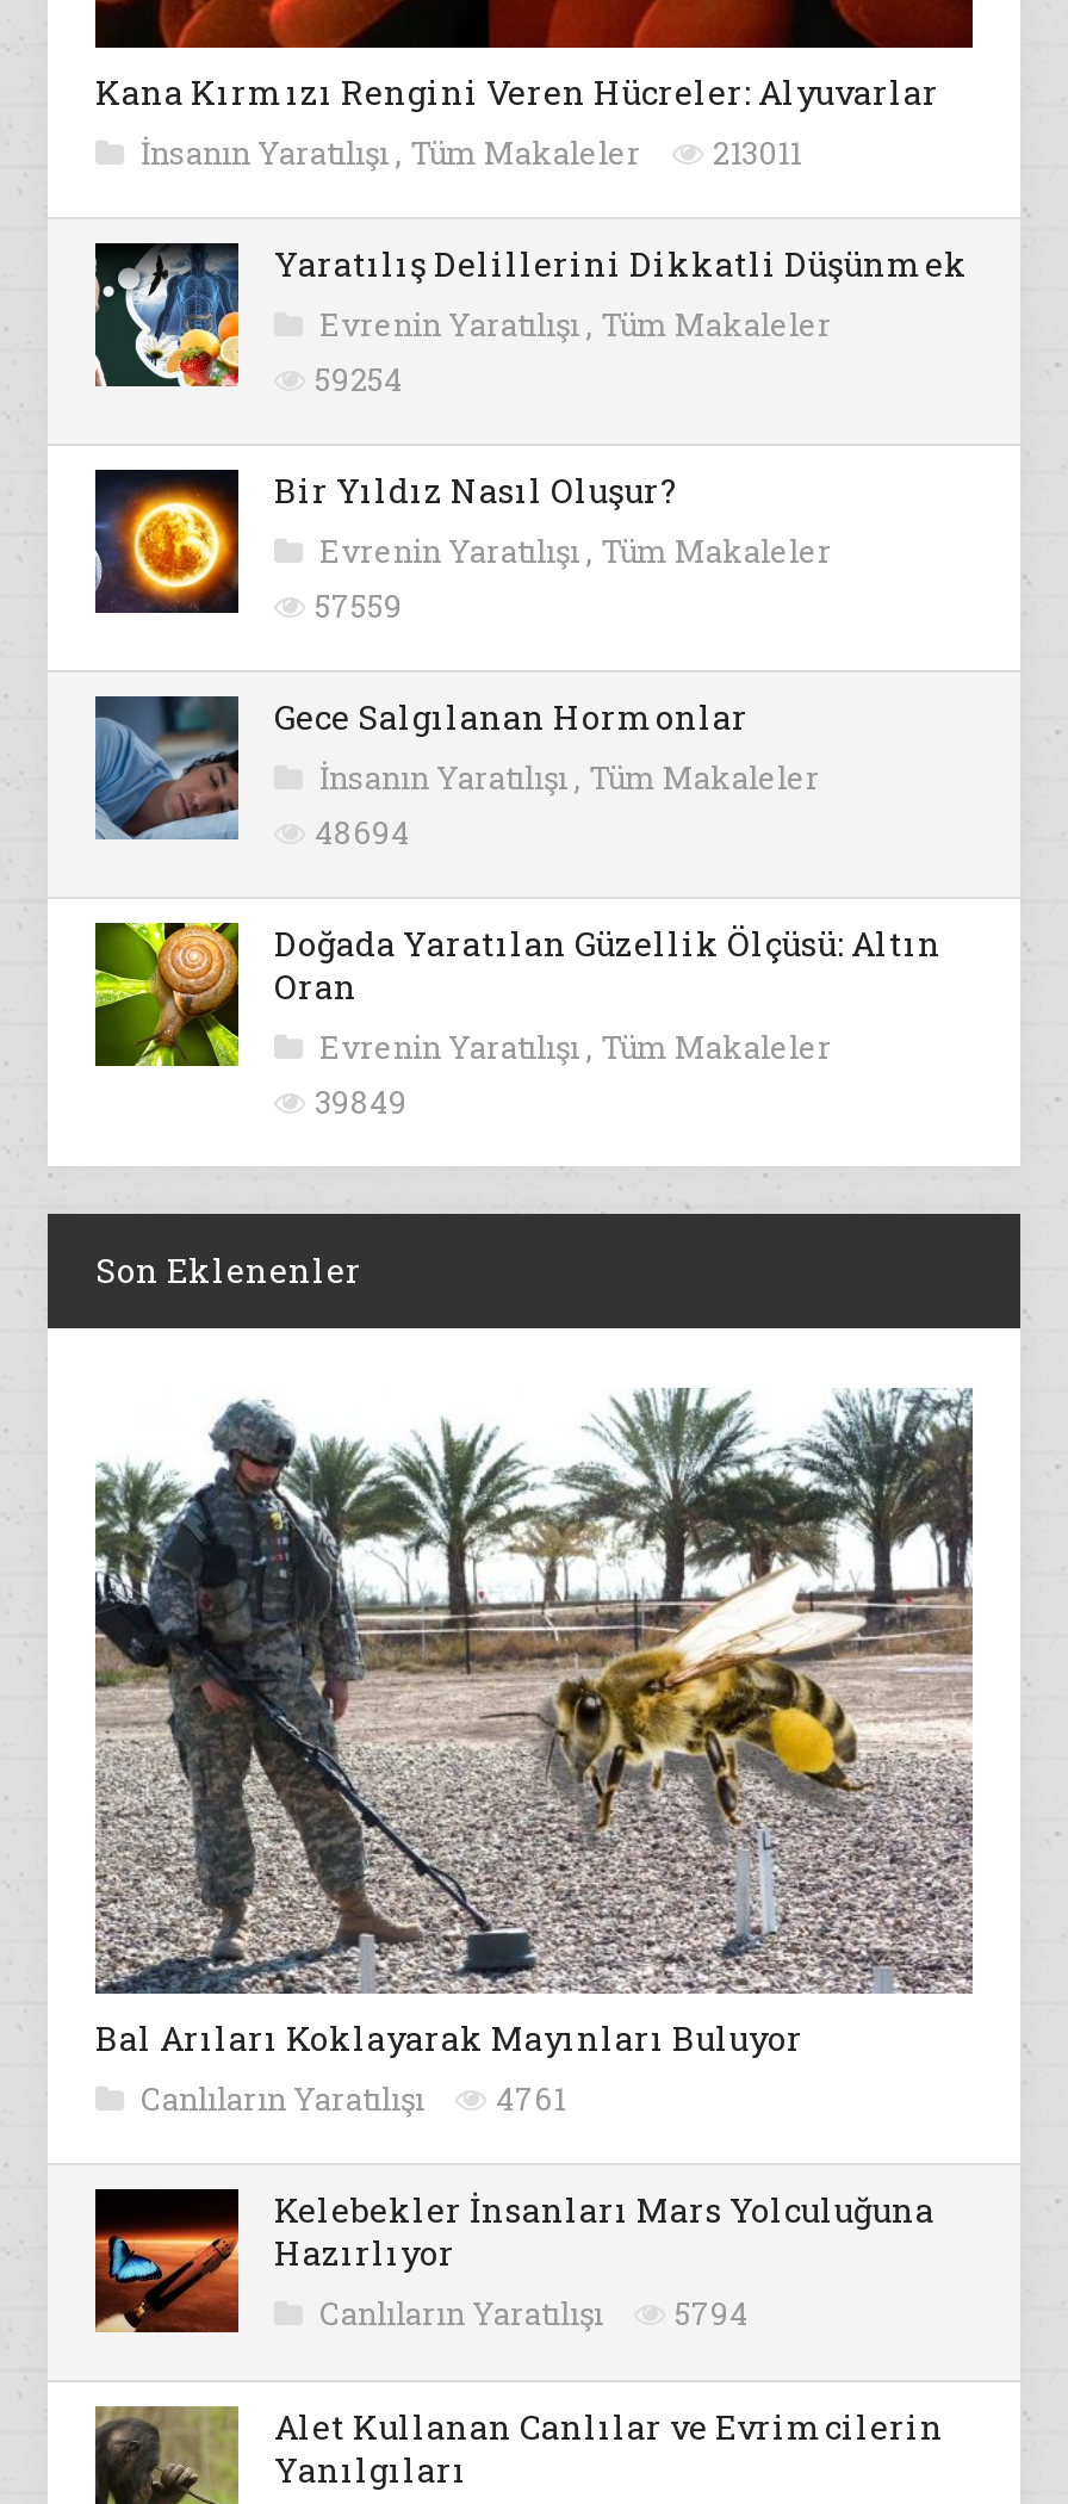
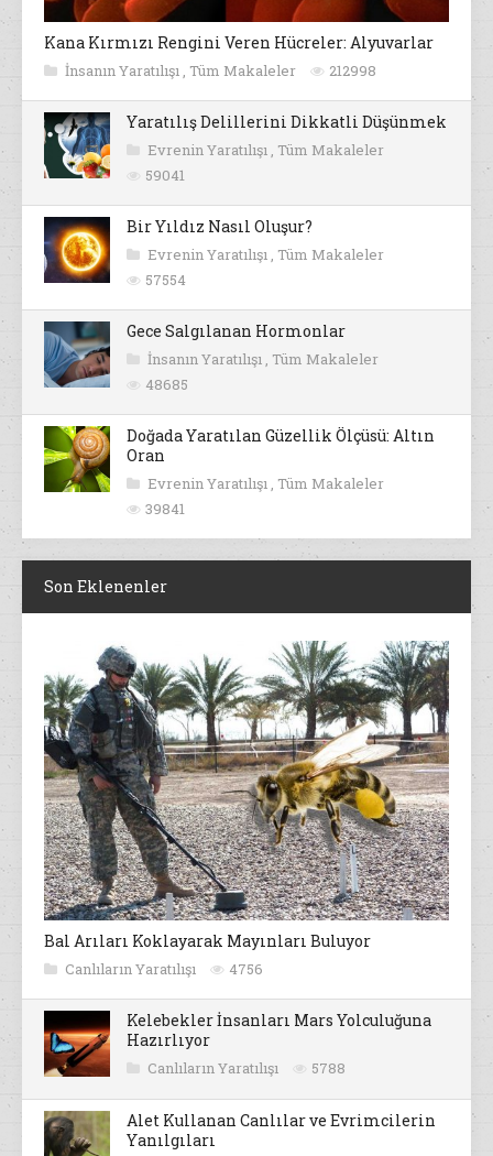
[141,130,801,173] İnsanın Yaratılışı, Tüm Makaleler 213011 -> [65,60,376,80] İnsanın Yaratılışı, Tüm Makaleler 212998
[315,357,403,400] 59254 -> [145,165,185,185] 59041
[315,584,403,626] 57559 -> [145,269,186,289] 57554
[315,810,410,853] 48694 -> [145,374,188,394] 48685
[315,1080,408,1123] 39849 -> [145,498,185,518] 39841
[141,2078,565,2121] Canlıların Yaratılışı 4761 -> [65,959,263,979] Canlıların Yaratılışı 4756
[319,2293,749,2336] Canlıların Yaratılışı 5794 -> [147,1058,346,1078] Canlıların Yaratılışı 5788

